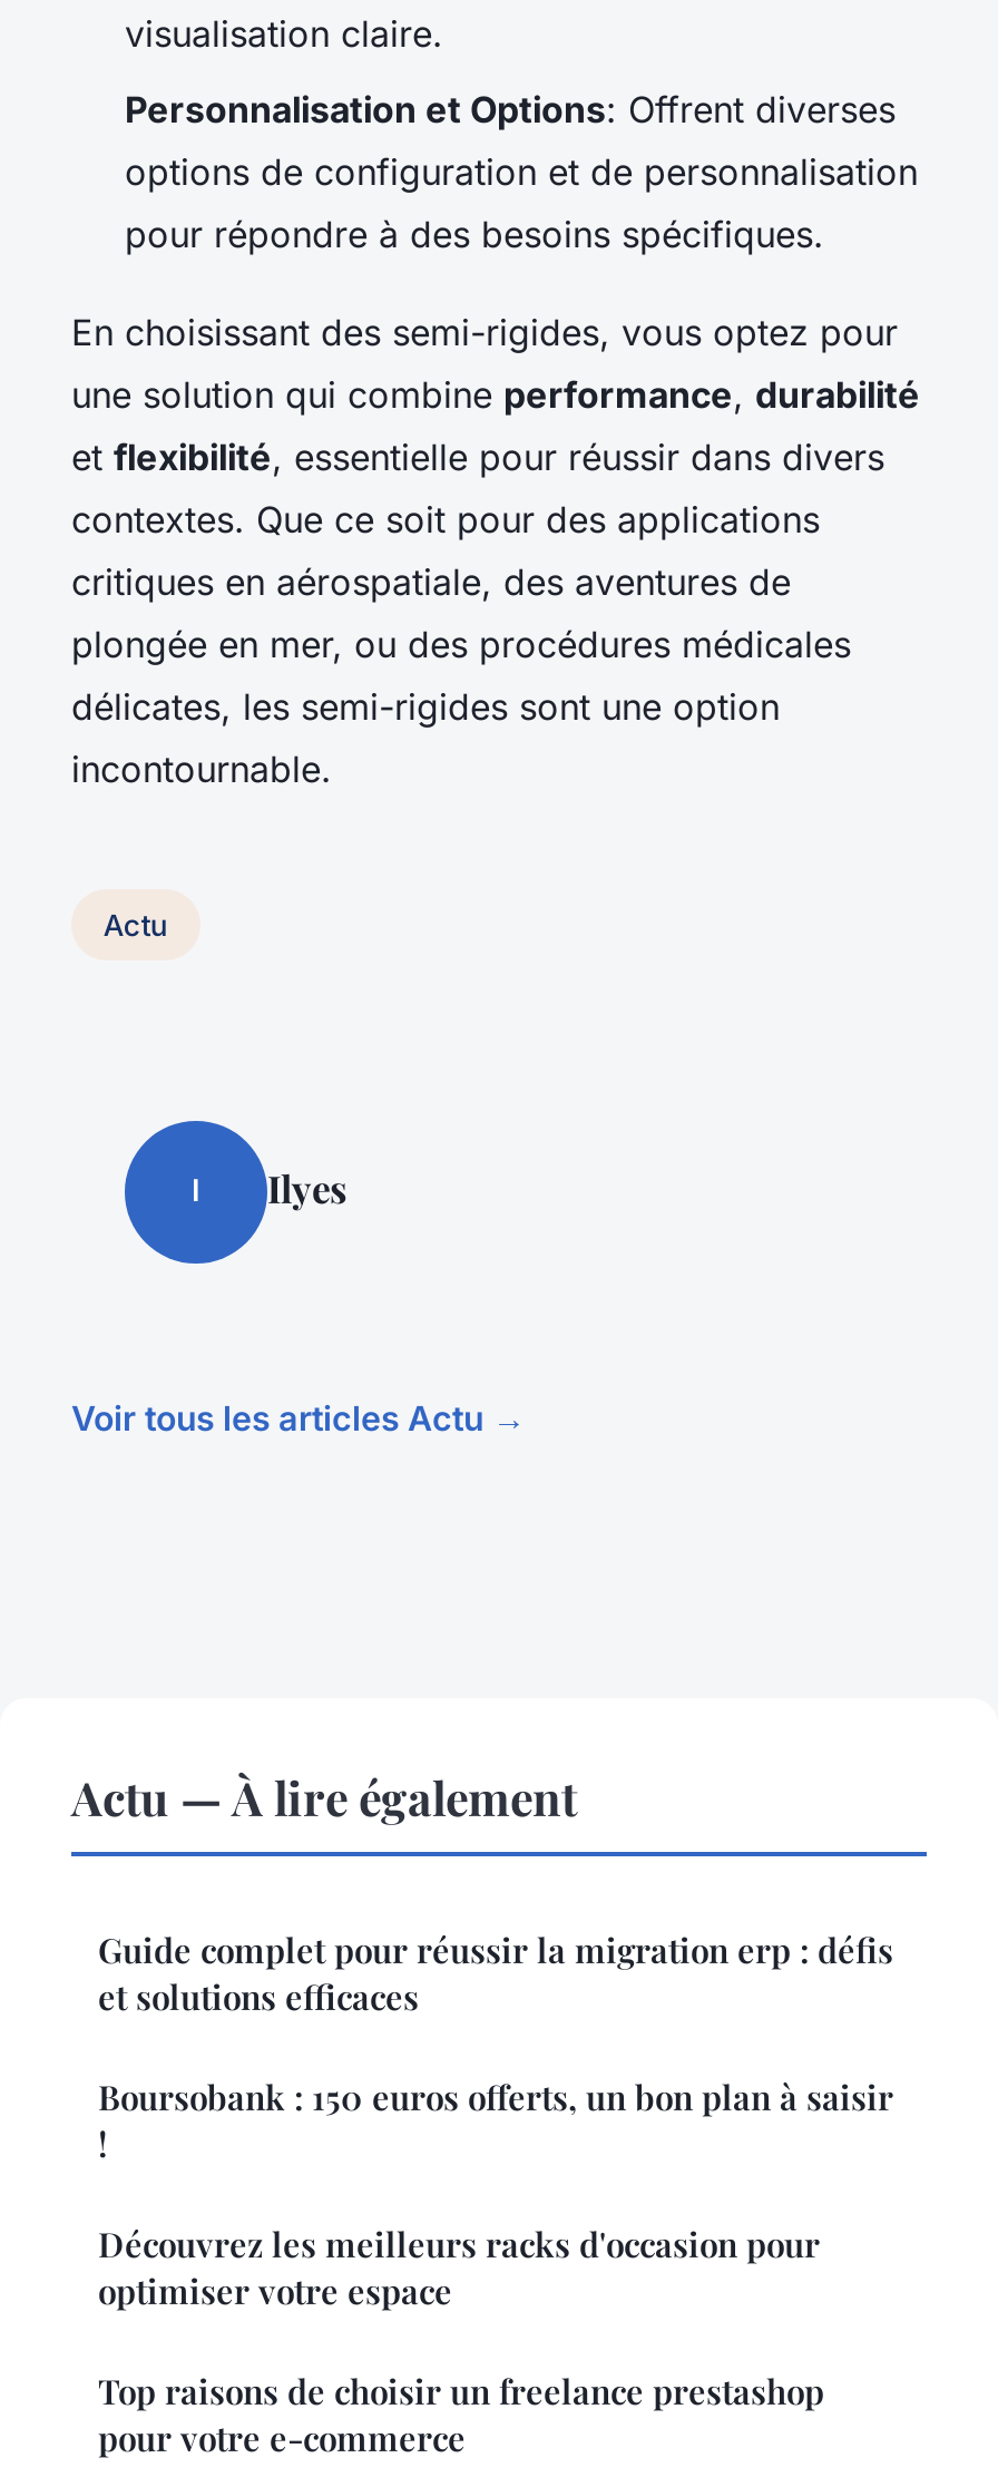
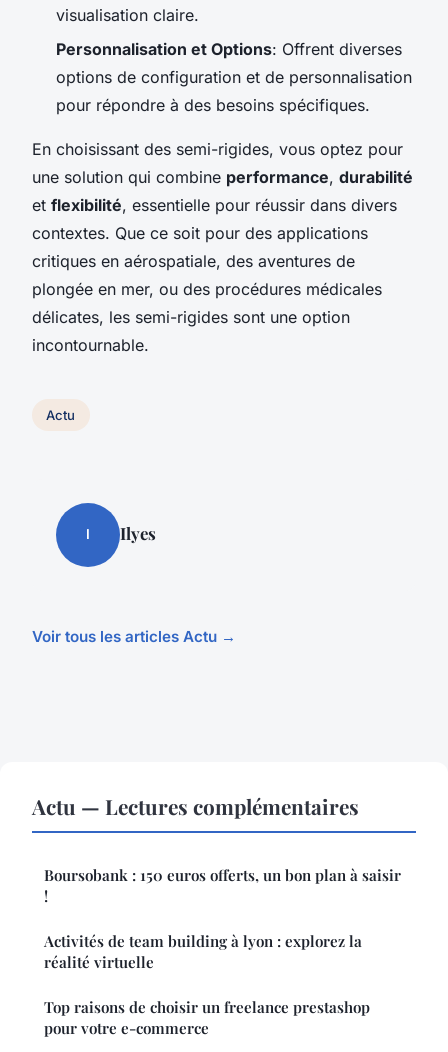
[71,1764,893,2018] Actu — À lire également | Guide complet pour réussir la migration erp : défis | et solutions efficaces -> [32,792,359,820] Actu — Lectures complémentaires
[98,2221,820,2312] Découvrez les meilleurs racks d'occasion pour | optimiser votre espace -> [44,931,362,972] Activités de team building à lyon : explorez la | réalité virtuelle

